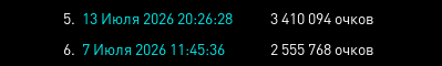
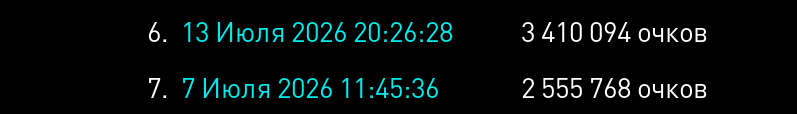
[63,8,374,28] 5. 13 Июля 2026 20:26:28 3 410 094 очков -> [147,12,709,48] 6. 13 Июля 2026 20:26:28 3 410 094 очков
[63,38,225,58] 6. 7 Июля 2026 11:45:36 -> [147,68,439,104] 7. 7 Июля 2026 11:45:36

